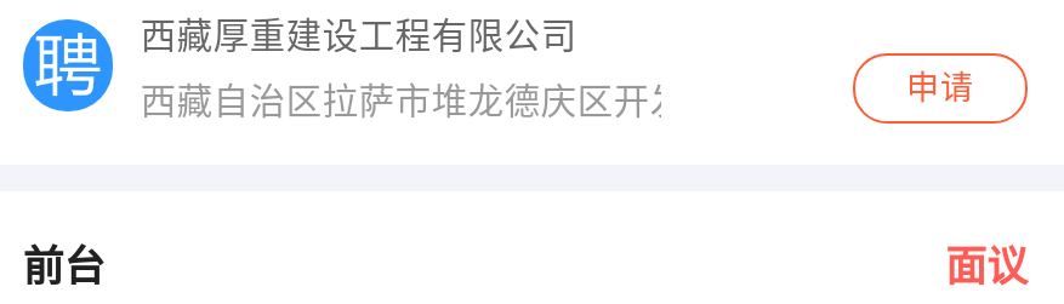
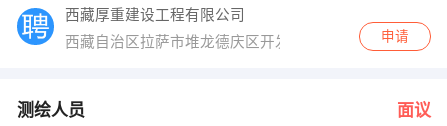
[23,244,105,290] 前台 -> [17,101,85,120] 测绘人员

